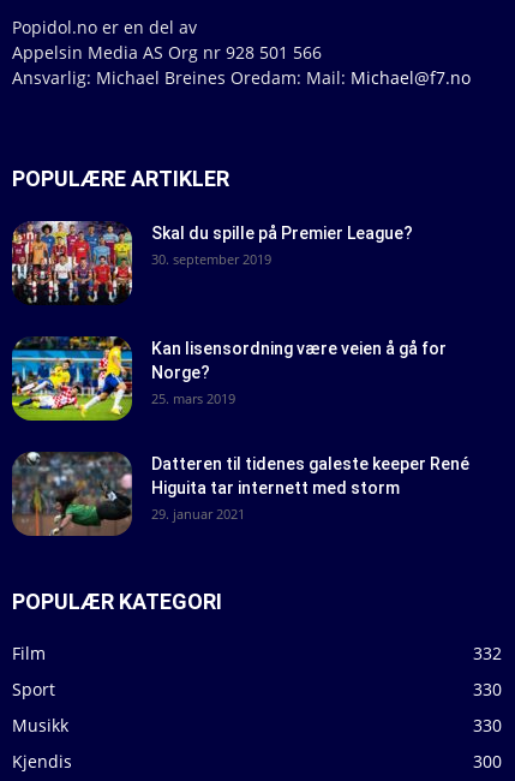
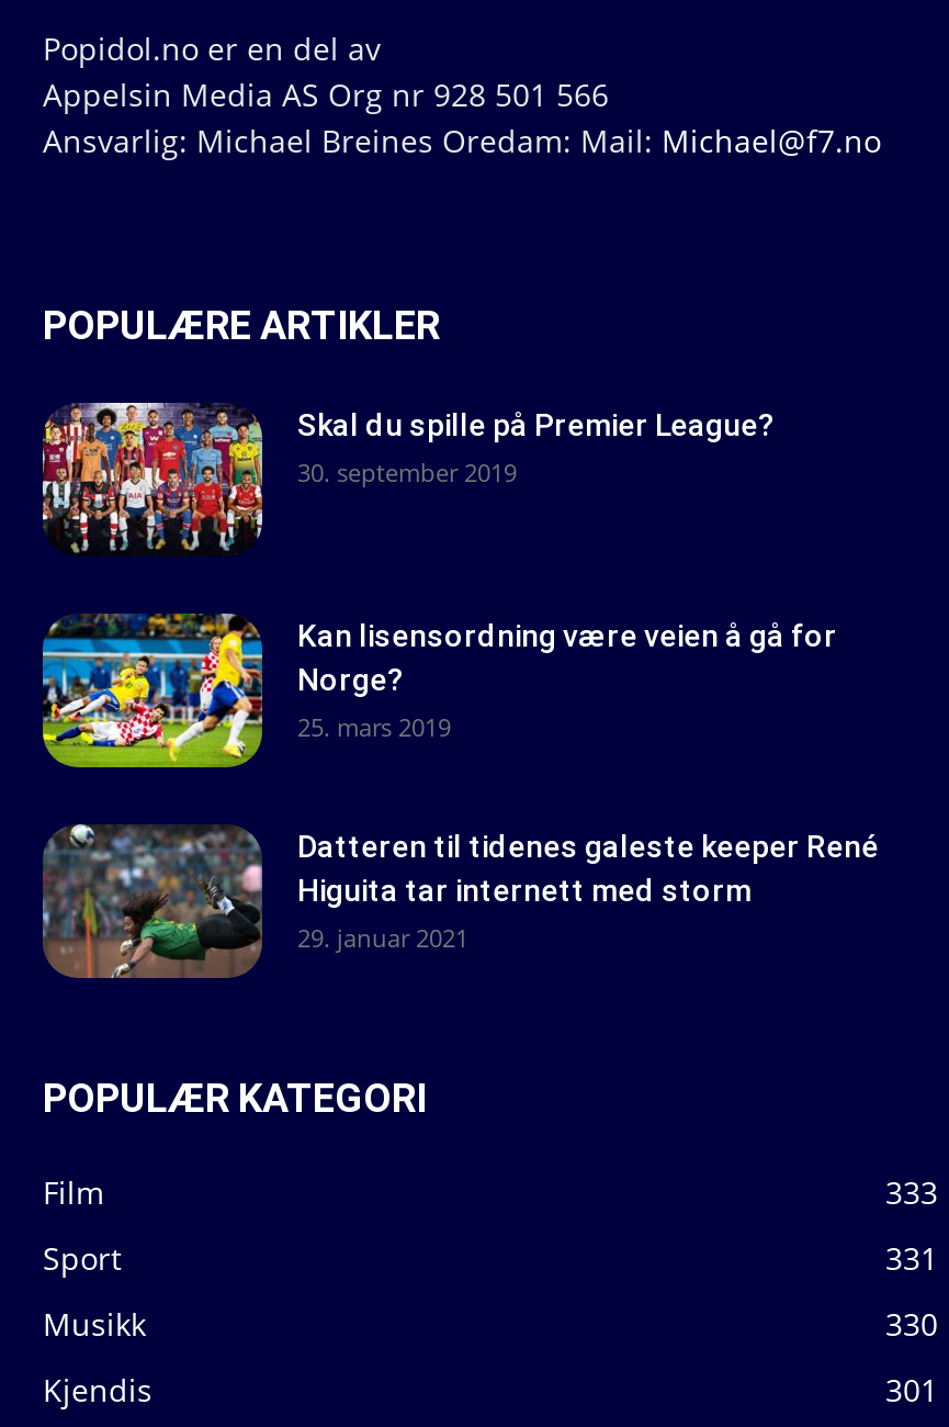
[473,641,502,664] 332 -> [885,1173,938,1214] 333
[473,677,502,700] 330 -> [885,1238,938,1280] 331
[473,749,502,772] 300 -> [885,1370,938,1412] 301

